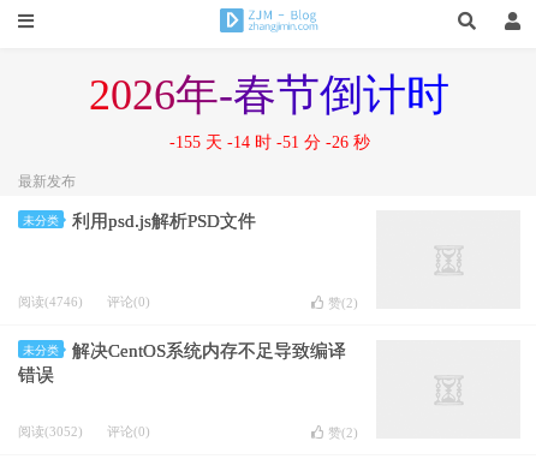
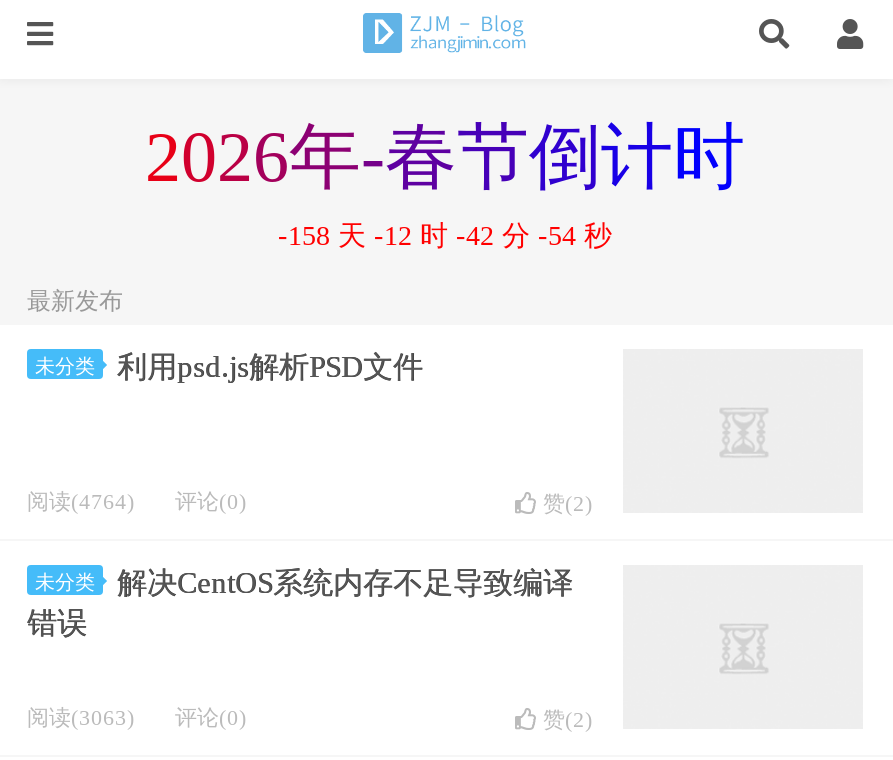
[169,133,370,151] -155 天 -14 时 -51 分 -26 秒 -> [278,221,612,251] -158 天 -12 时 -42 分 -54 秒
[18,294,150,309] 阅读(4746) 评论(0) -> [27,489,247,513] 阅读(4764) 评论(0)
[18,424,150,439] 阅读(3052) 评论(0) -> [27,705,247,729] 阅读(3063) 评论(0)

